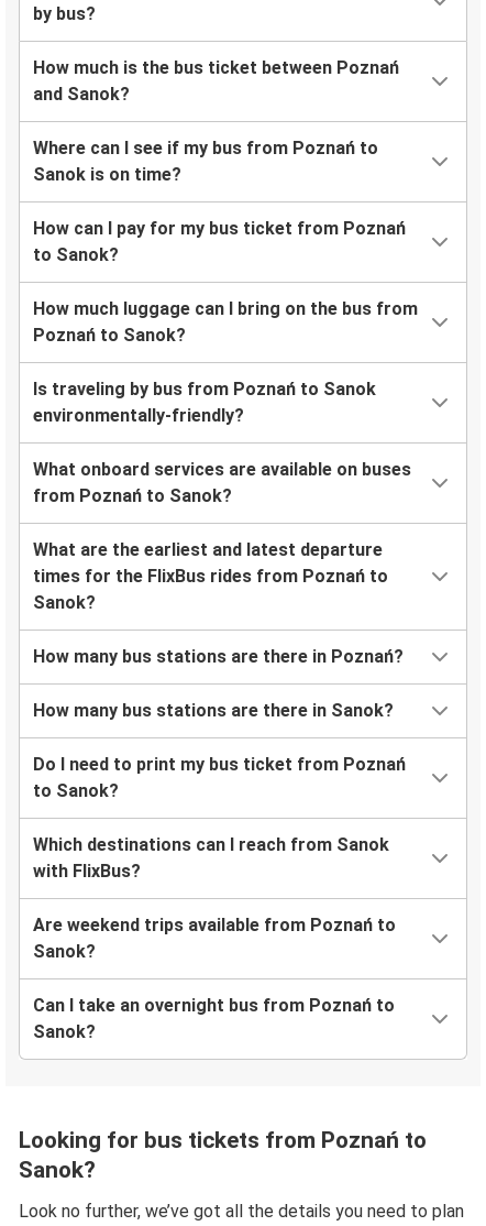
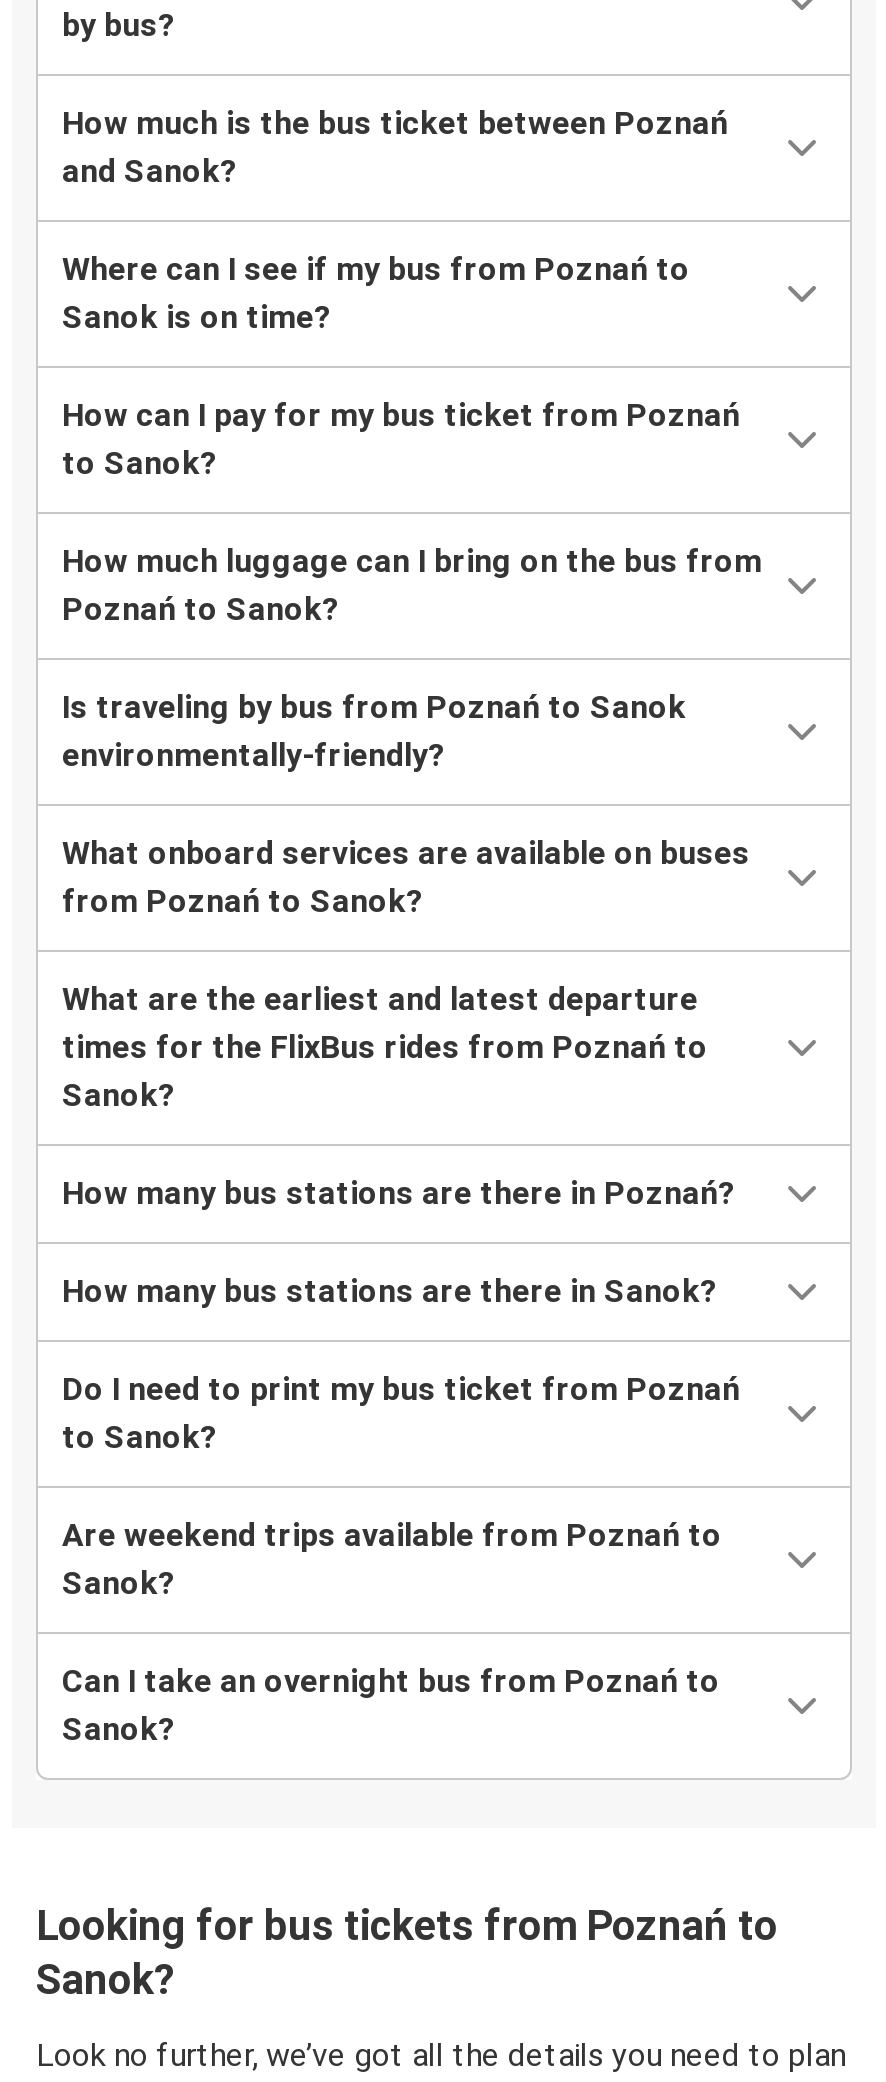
[33,835,389,882] Which destinations can I reach from Sanok | with FlixBus? -> none

